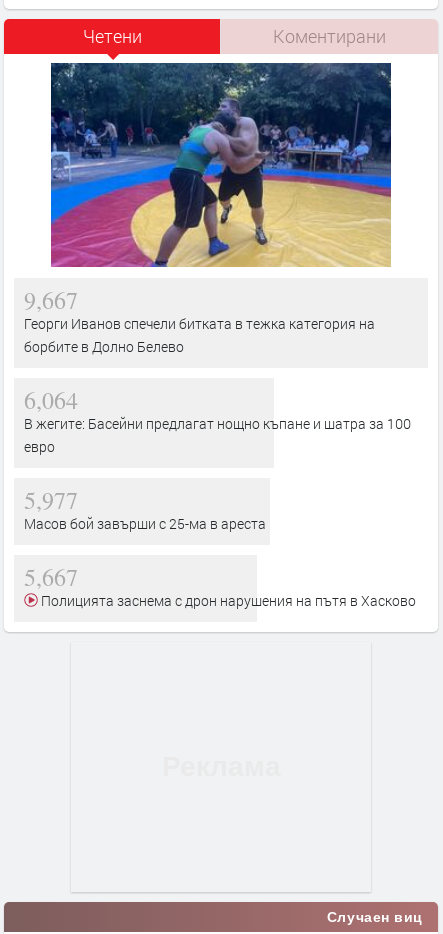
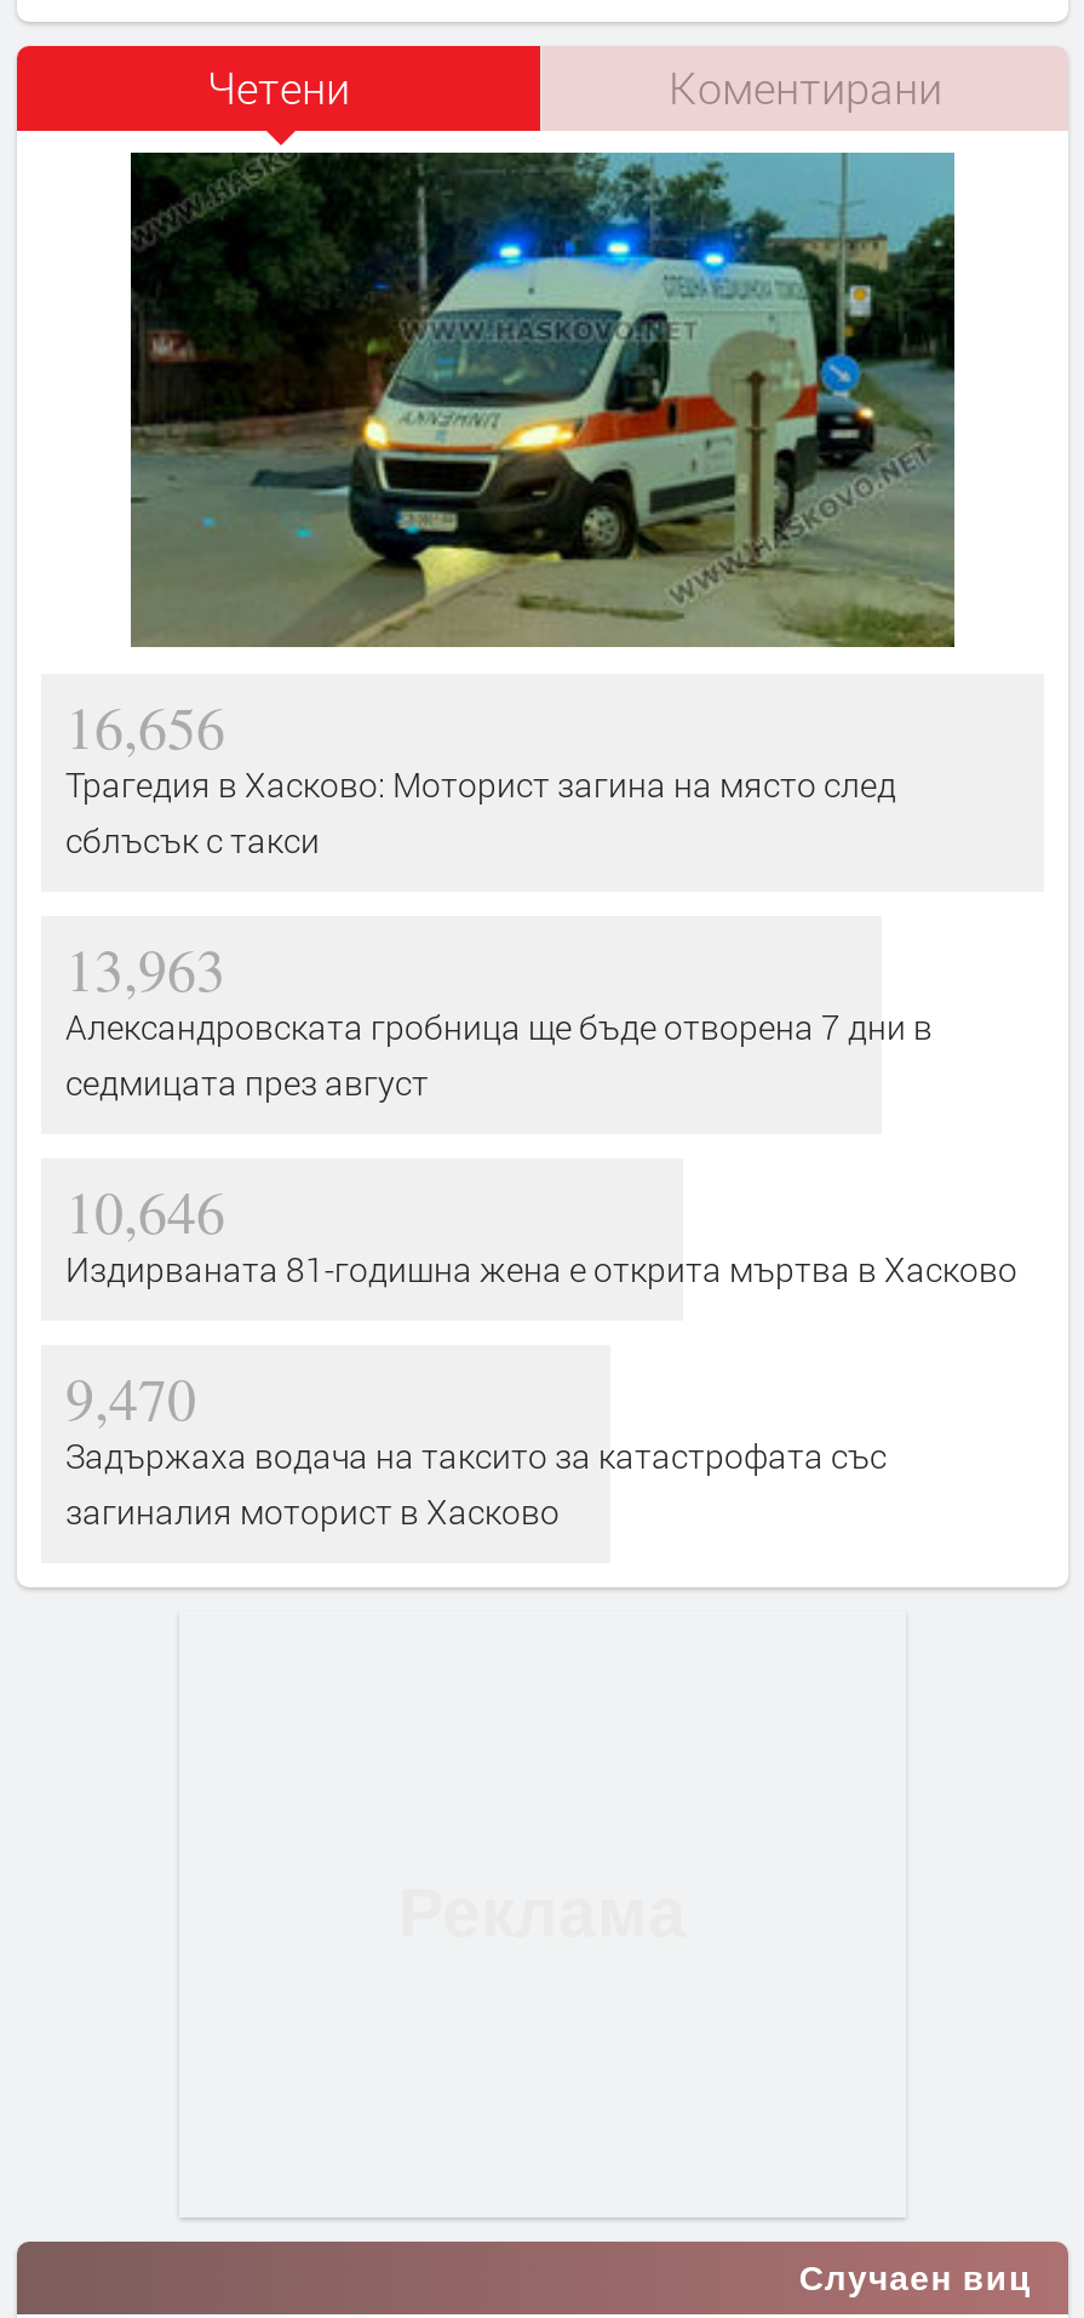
[24,62,392,356] [image] | 9,667 | Георги Иванов спечели битката в тежка категория на | борбите в Долно Белево -> [65,150,954,862] [image] | 16,656 | Трагедия в Хасково: Моторист загина на място след | сблъсък с такси
[24,384,411,456] 6,064 | В жегите: Басейни предлагат нощно къпане и шатра за 100 | евро -> [65,930,933,1104] 13,963 | Александровската гробница ще бъде отворена 7 дни в | седмицата през август
[24,484,266,533] 5,977 | Масов бой завърши с 25-ма в ареста -> [65,1172,1017,1291] 10,646 | Издирваната 81-годишна жена е открита мъртва в Хасково
[24,561,416,610] 5,667 | Полицията заснема с дрон нарушения на пътя в Хасково -> [65,1359,887,1533] 9,470 | Задържаха водача на таксито за катастрофата със | загиналия моторист в Хасково

